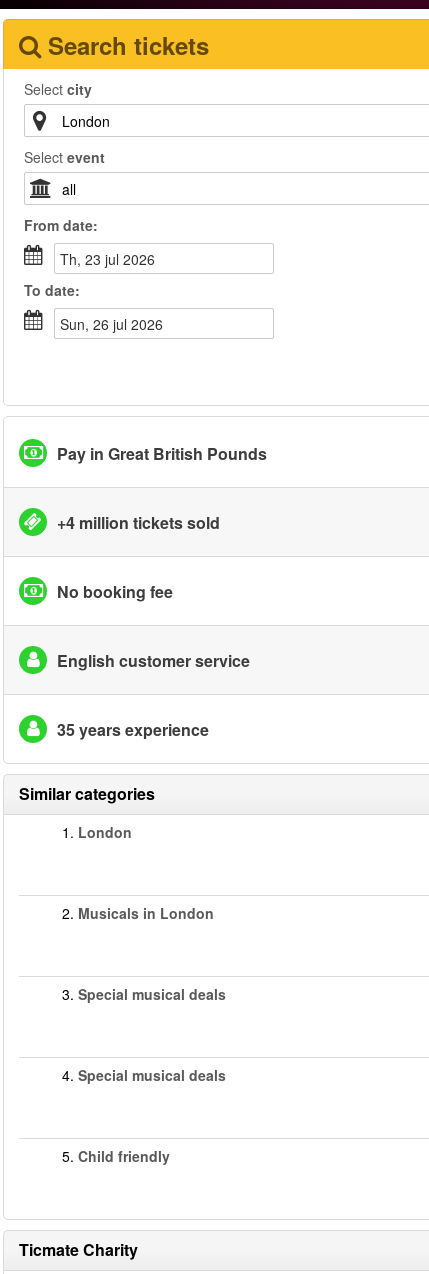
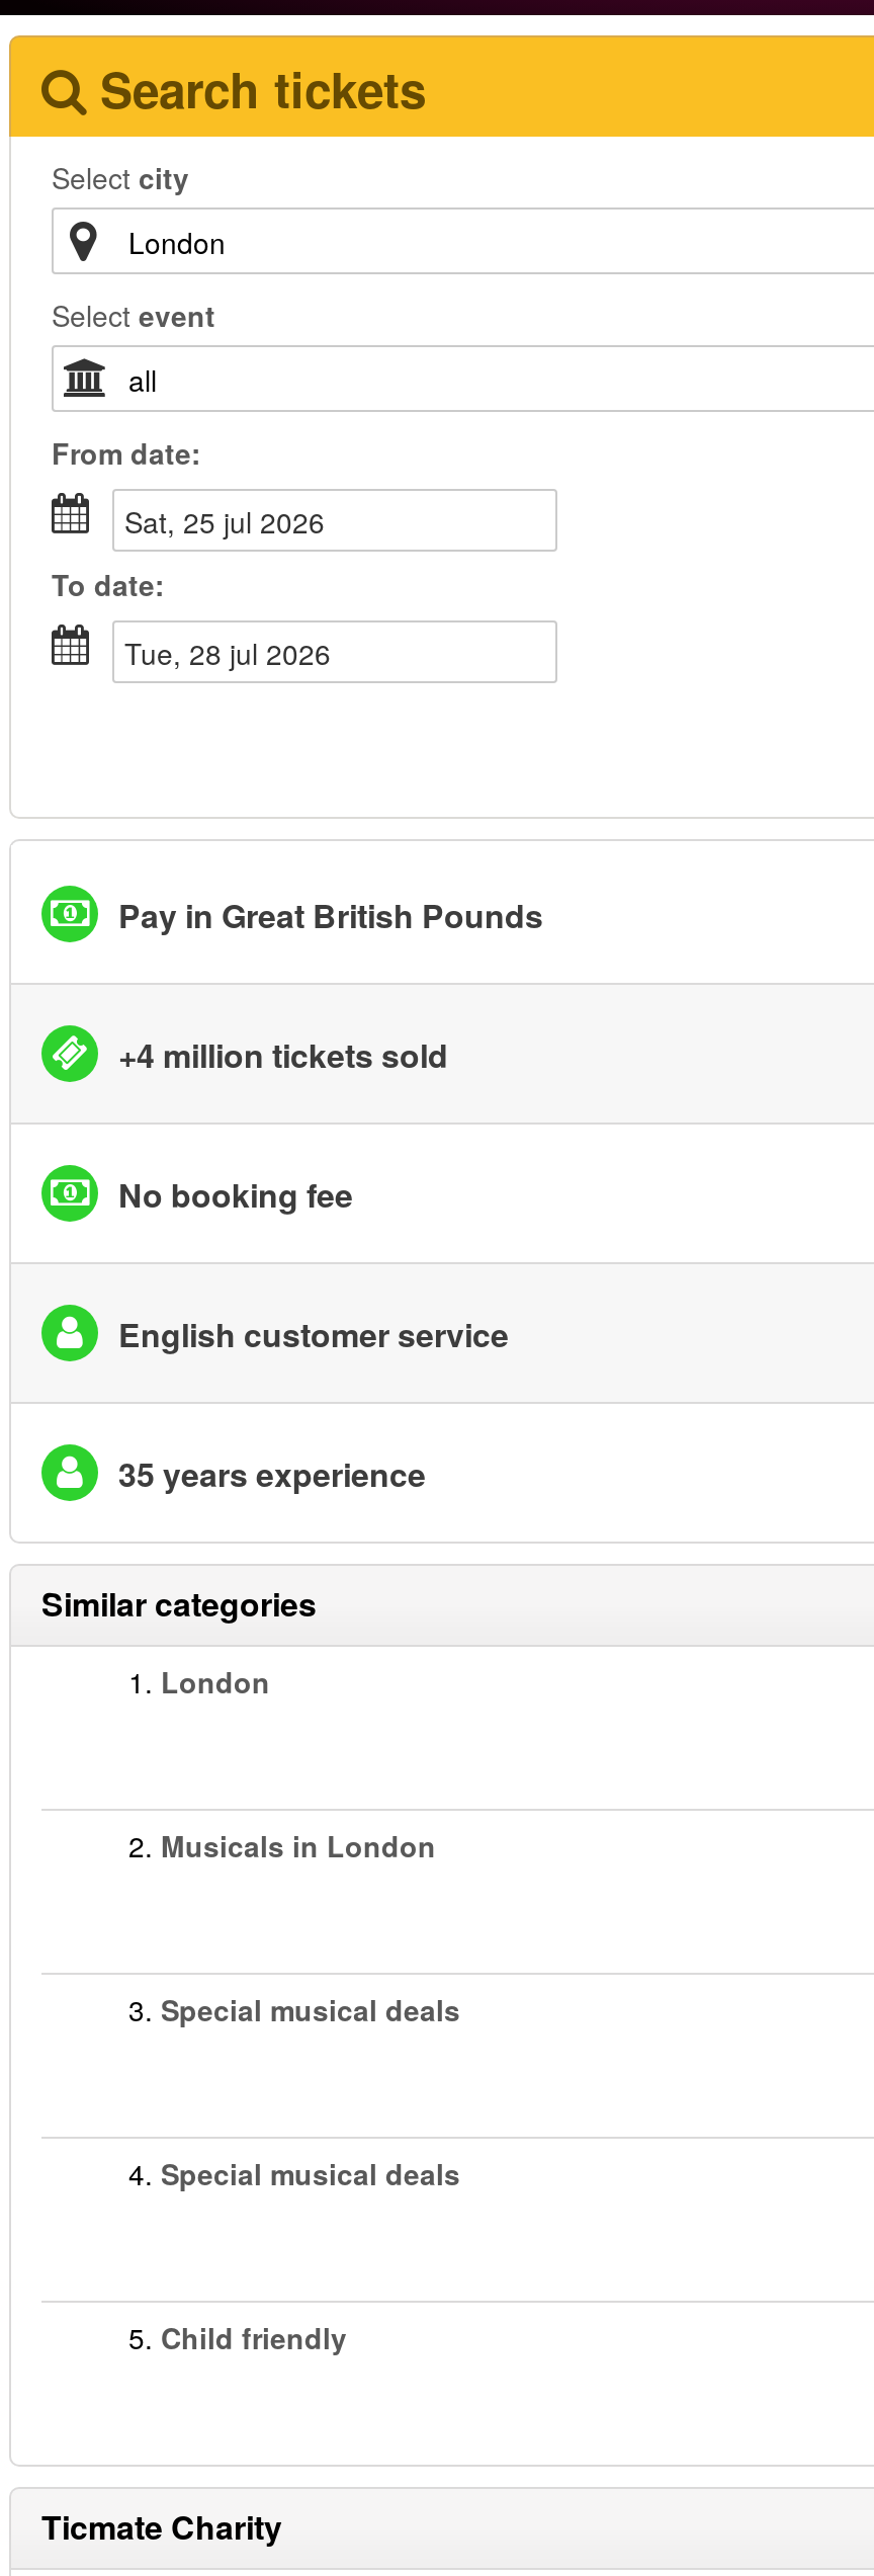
[69,249,155,269] th, 23 jul 2026 -> [143,501,325,542] sat, 25 jul 2026
[69,314,163,334] sun, 26 jul 2026 -> [141,633,331,673] tue, 28 jul 2026

